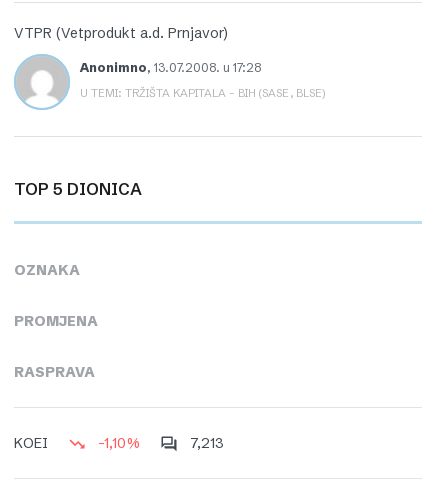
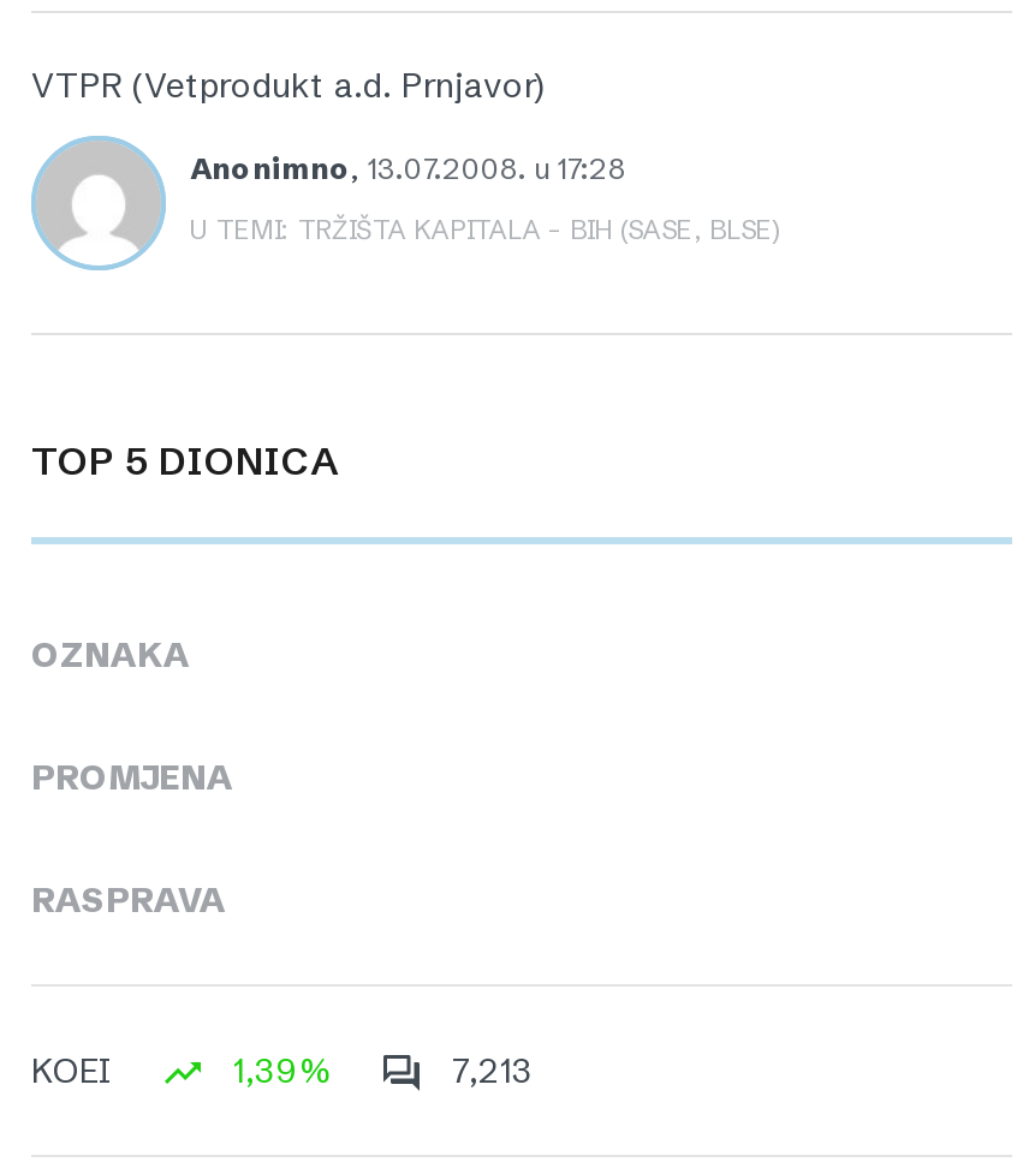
[94,434,140,452] -1,10% -> [224,1049,332,1092] 1,39%

